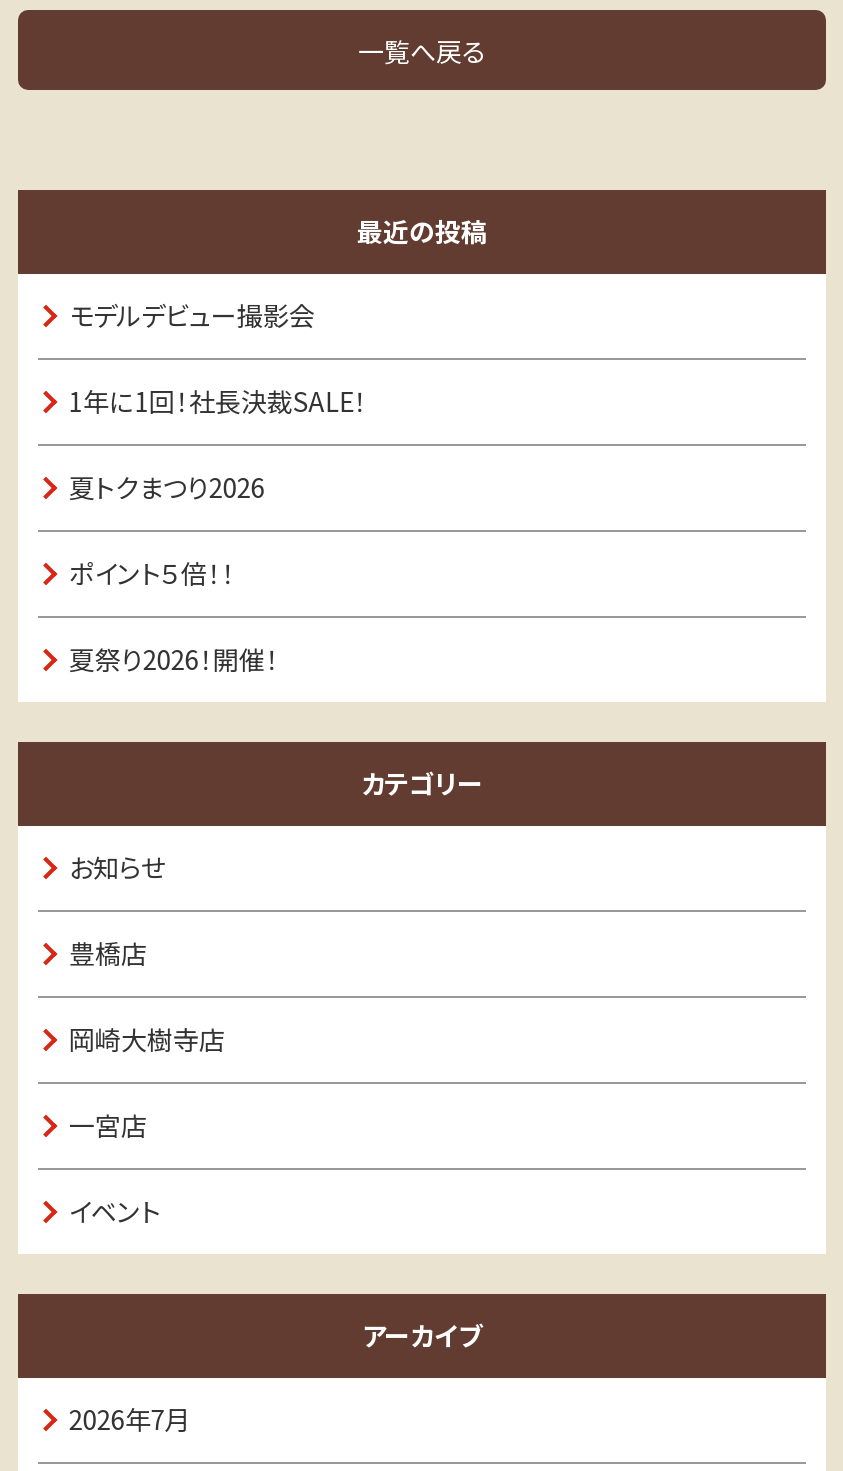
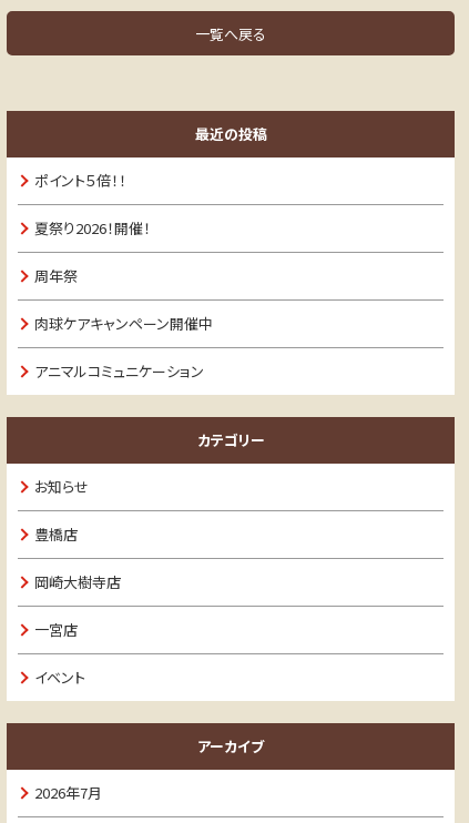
[69,296,367,506] モデルデビュー撮影会 | 1年に1回！社長決裁SALE！ | 夏トクまつり2026 -> none
moved [69,554,279,678] -> [35,170,151,239]: ポイント５倍！！ | 夏祭り2026！開催！
none -> [35,265,213,382] 周年祭 | 肉球ケアキャンペーン開催中 | アニマルコミュニケーション

